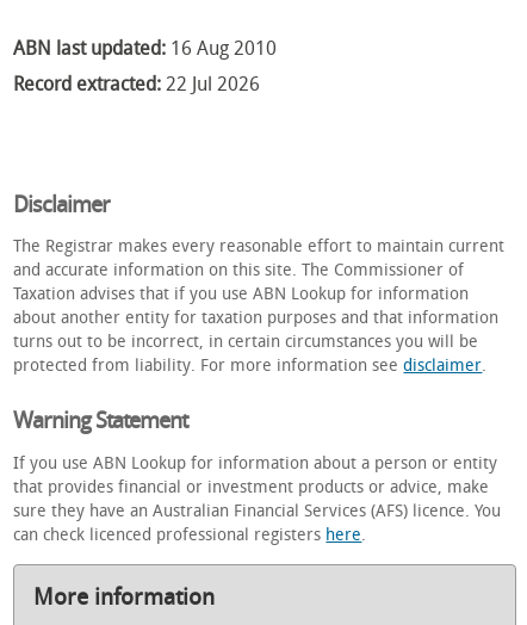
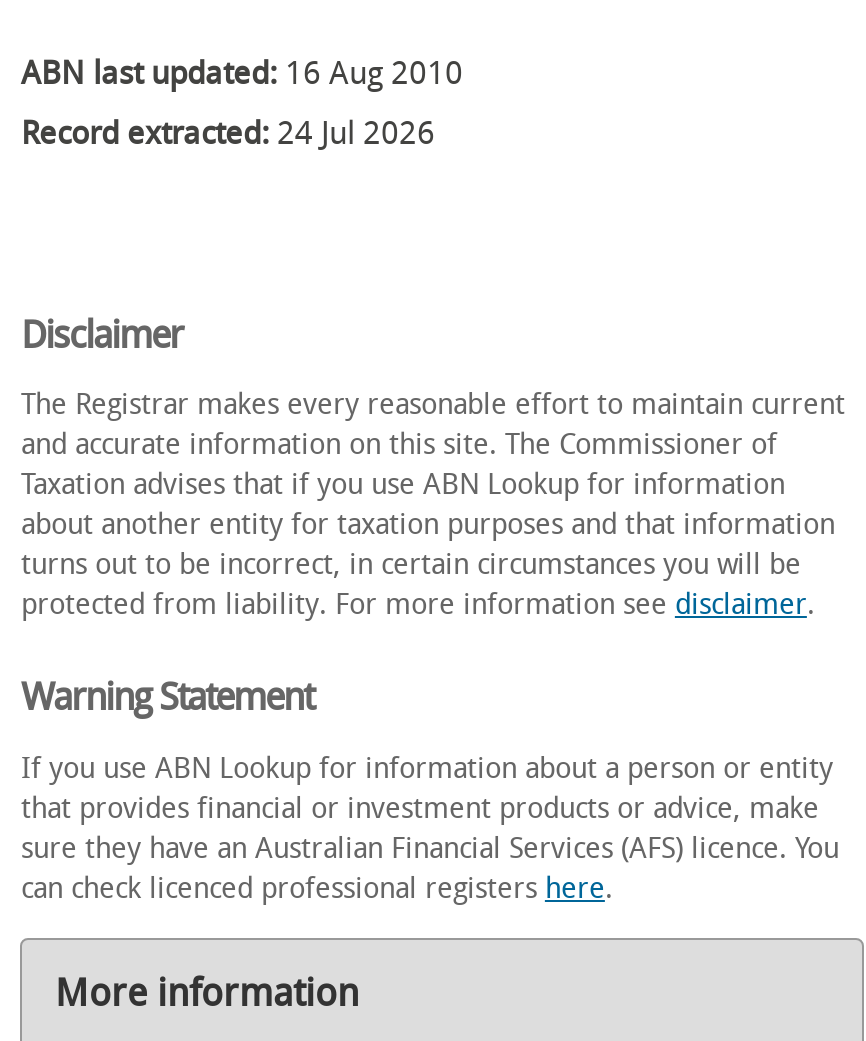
[14,73,260,96] Record extracted: 22 Jul 2026 -> [21,115,435,153] Record extracted: 24 Jul 2026

